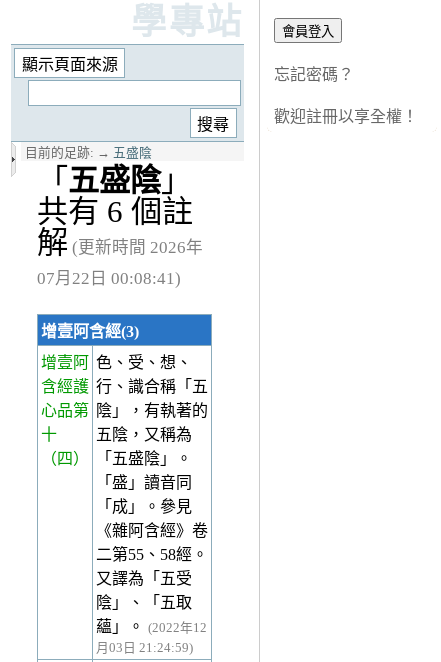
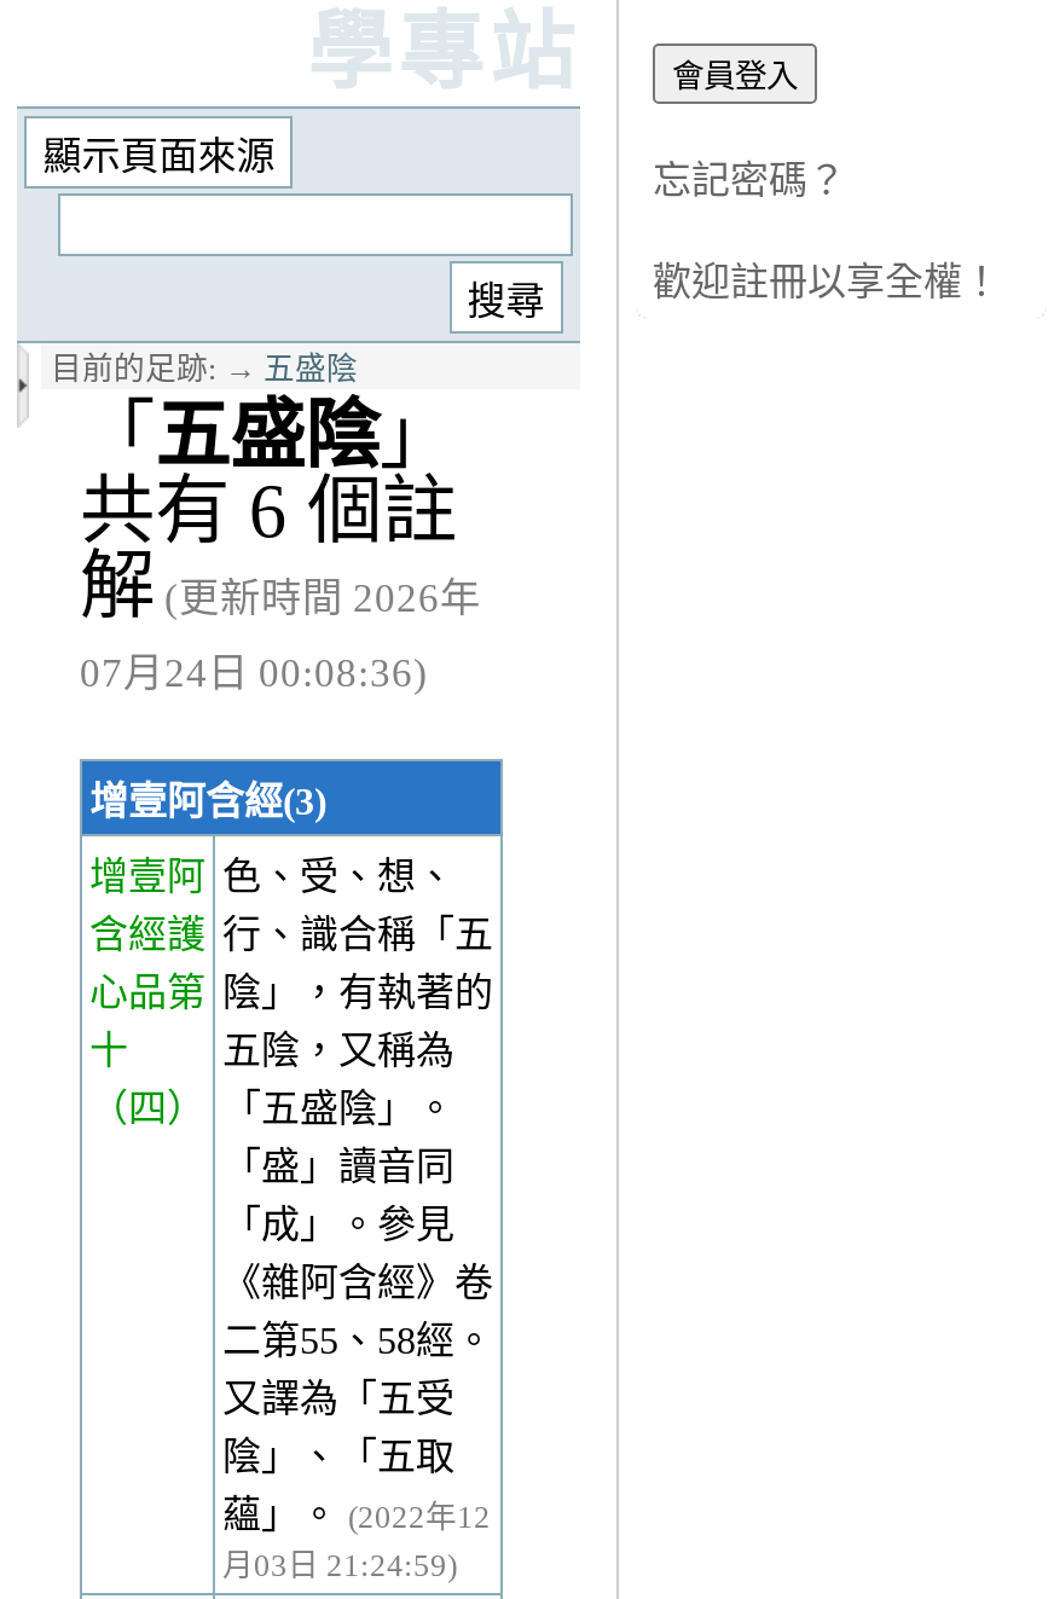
[37,269,181,288] 07月22日 00:08:41) -> [80,649,428,695] 07月24日 00:08:36)

